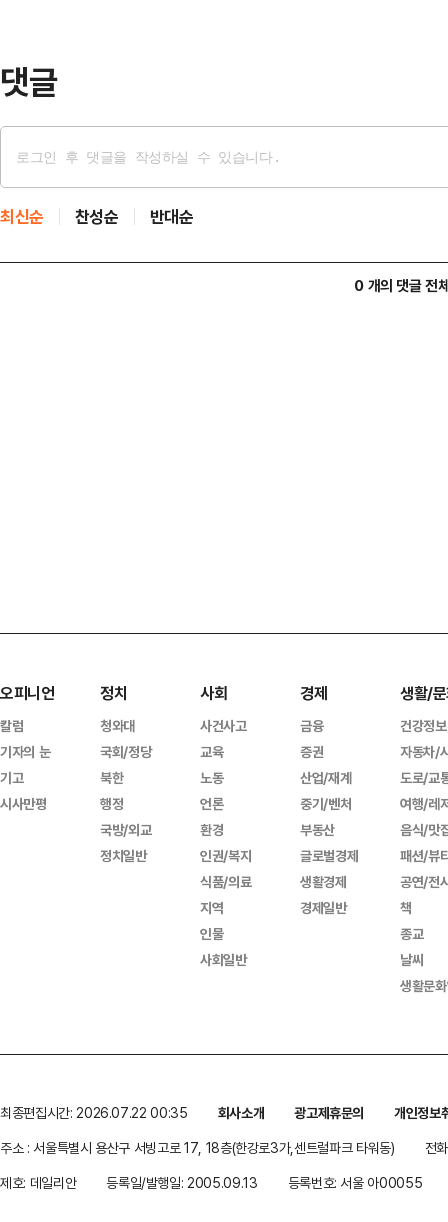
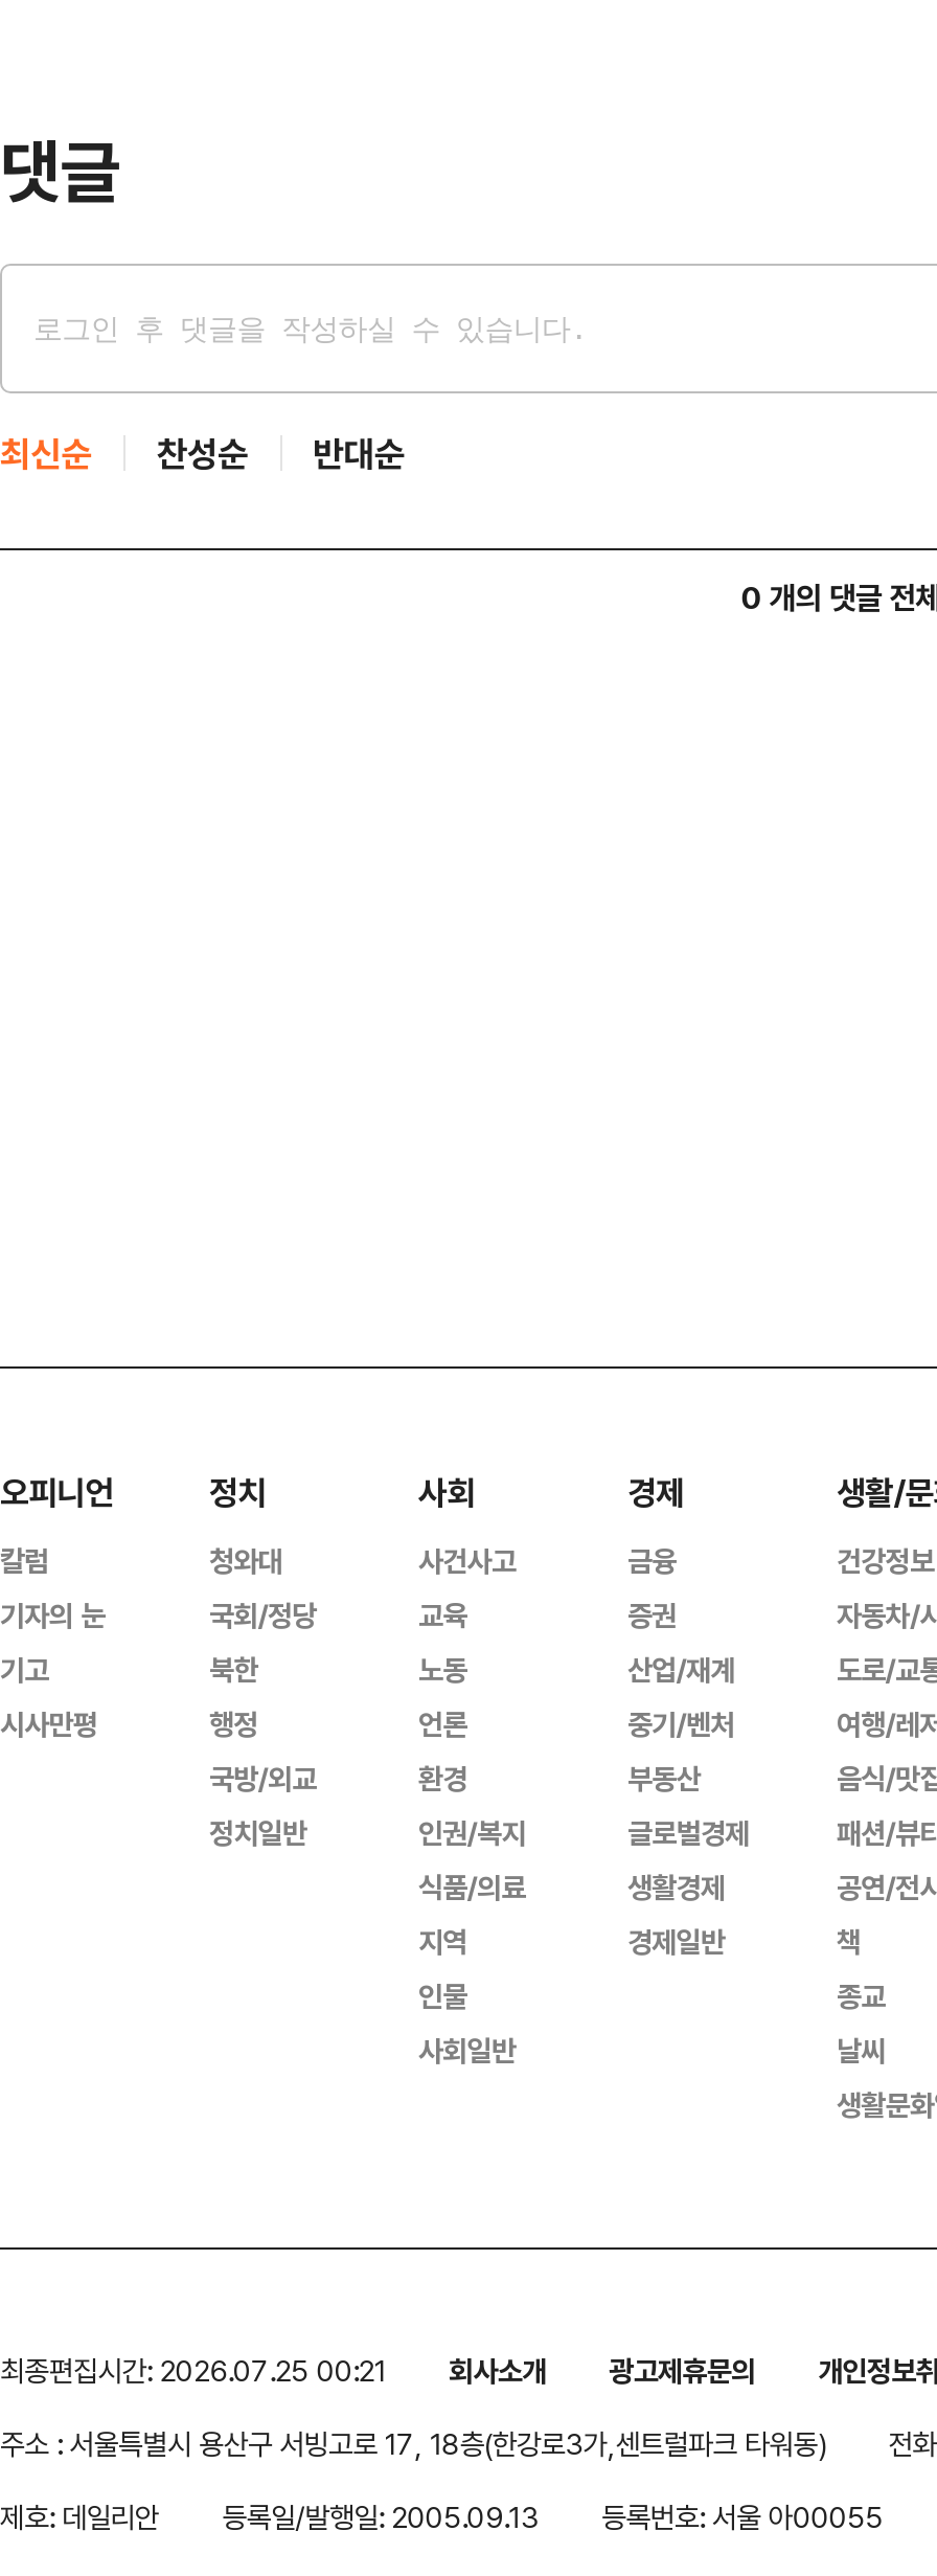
[0,1103,188,1122] 최종편집시간: 2026.07.22 00:35 -> [0,2350,386,2390] 최종편집시간: 2026.07.25 00:21

